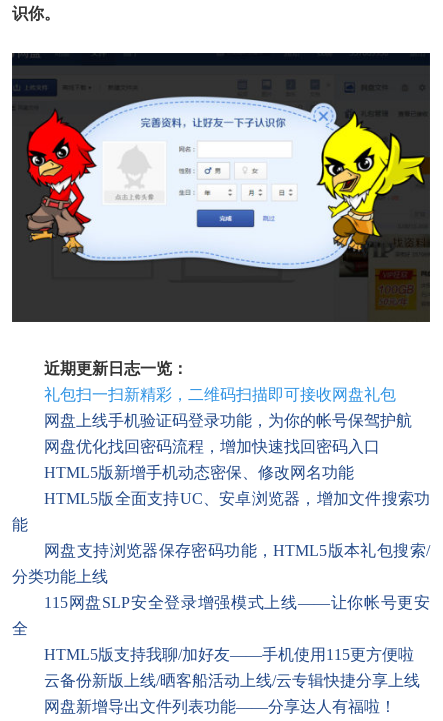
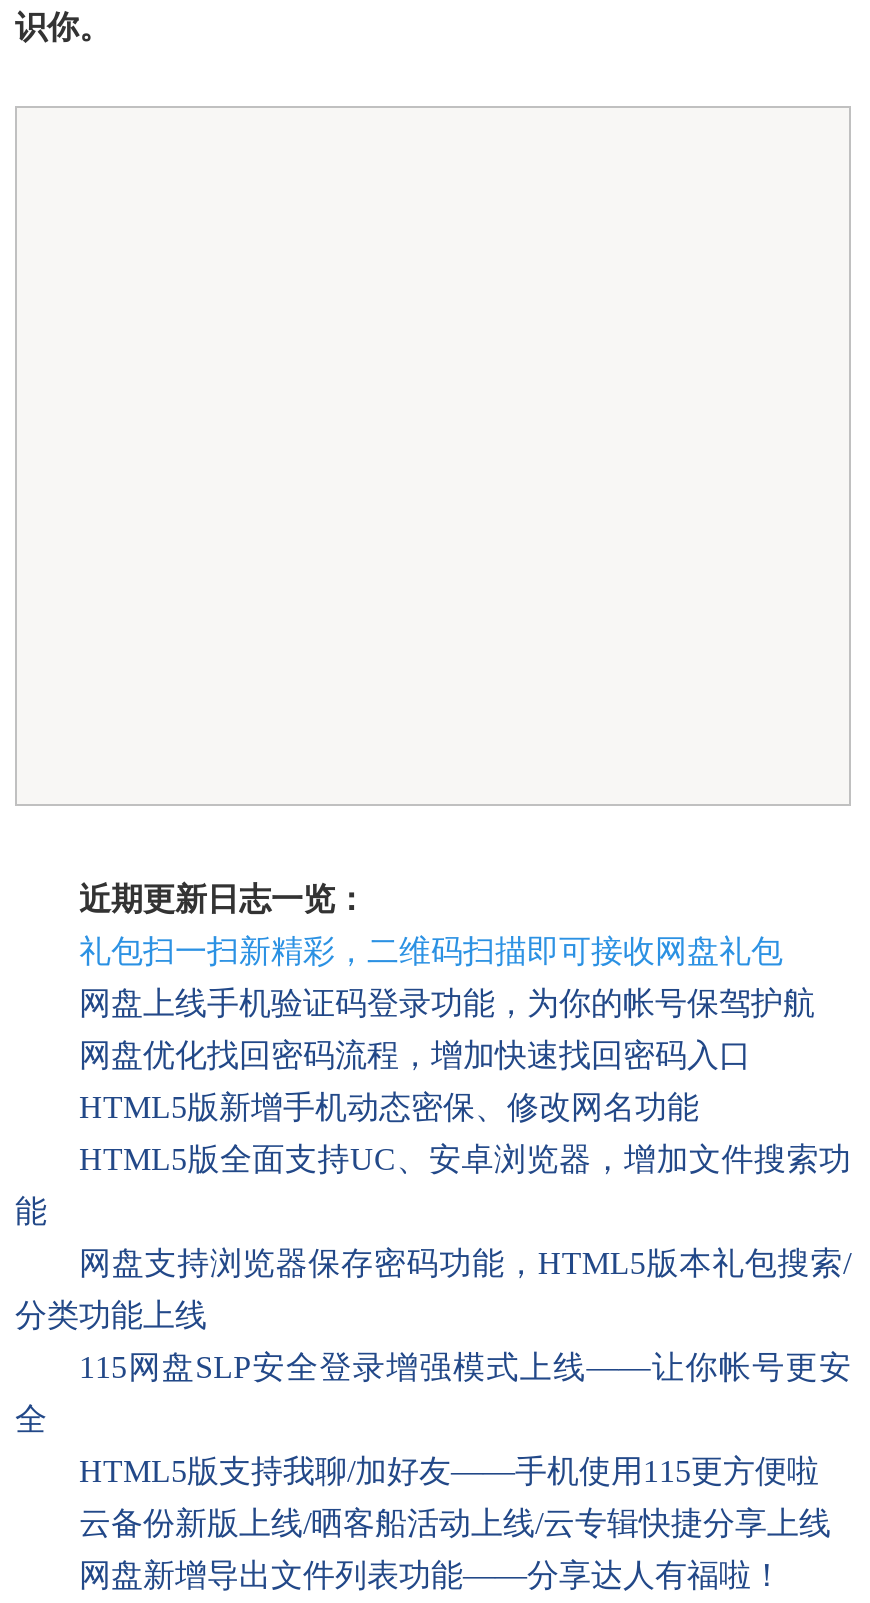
[11,52,431,323] [image] -> none

